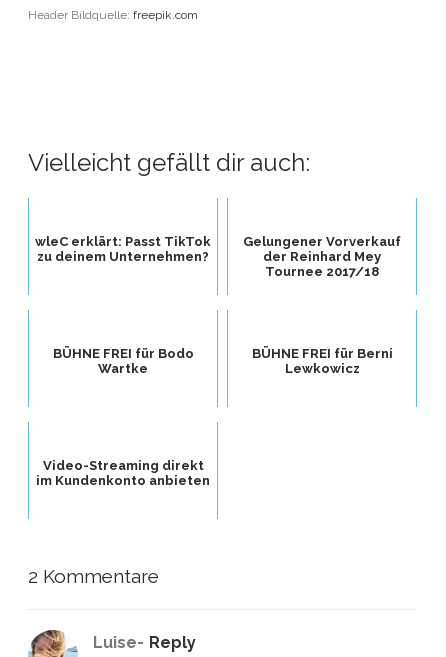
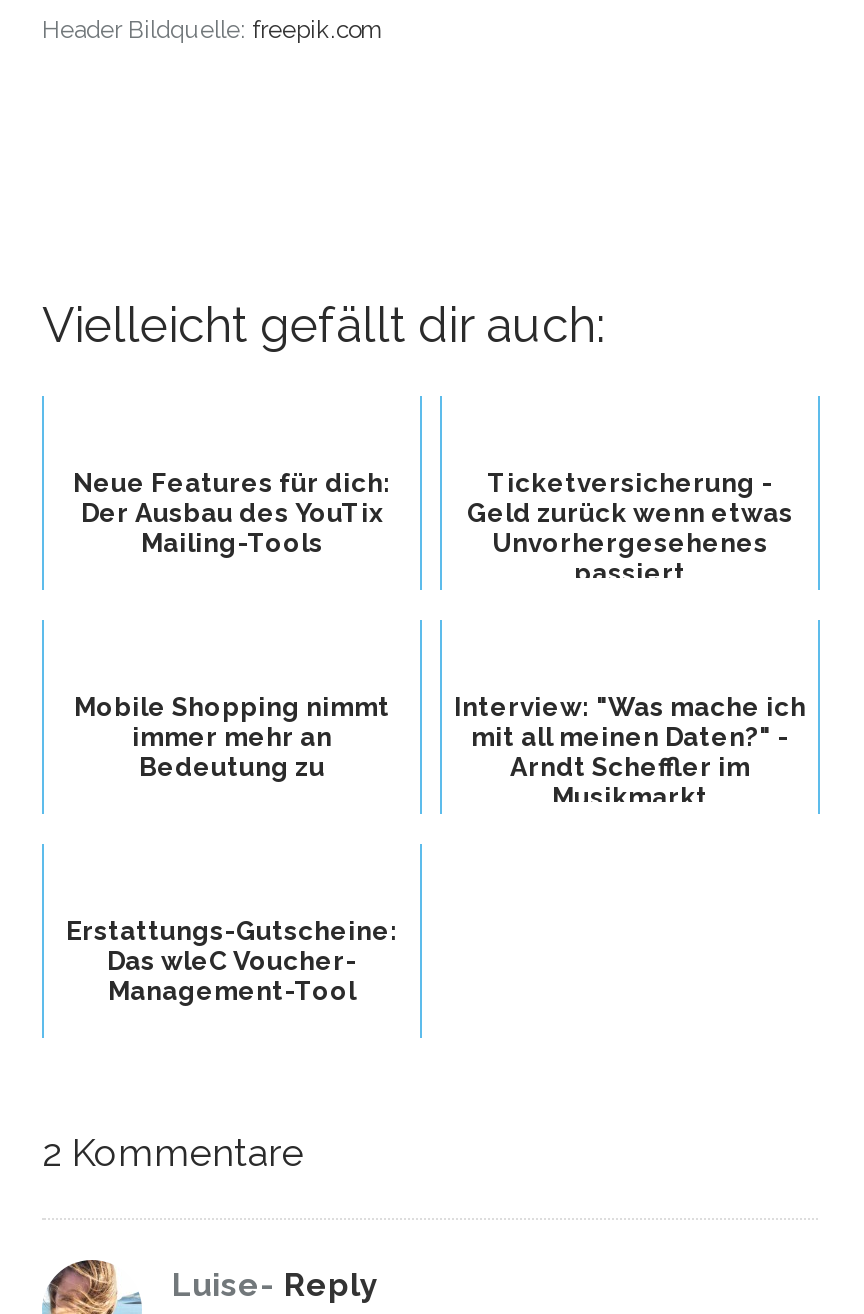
[35,234,211,264] wleC erklärt: Passt TikTok | zu deinem Unternehmen? -> [73,469,391,559] Neue Features für dich: | Der Ausbau des YouTix | Mailing-Tools
[243,234,401,279] Gelungener Vorverkauf | der Reinhard Mey | Tournee 2017/18 -> [467,469,793,589] Ticketversicherung - | Geld zurück wenn etwas | Unvorhergesehenes | passiert
[52,346,193,376] BÜHNE FREI für Bodo | Wartke -> [74,693,390,783] Mobile Shopping nimmt | immer mehr an | Bedeutung zu
[251,346,392,376] BÜHNE FREI für Berni | Lewkowicz -> [454,693,806,813] Interview: "Was mache ich | mit all meinen Daten?" - | Arndt Scheffler im | Musikmarkt
[36,458,210,488] Video-Streaming direkt | im Kundenkonto anbieten -> [66,917,398,1007] Erstattungs-Gutscheine: | Das wleC Voucher- | Management-Tool

